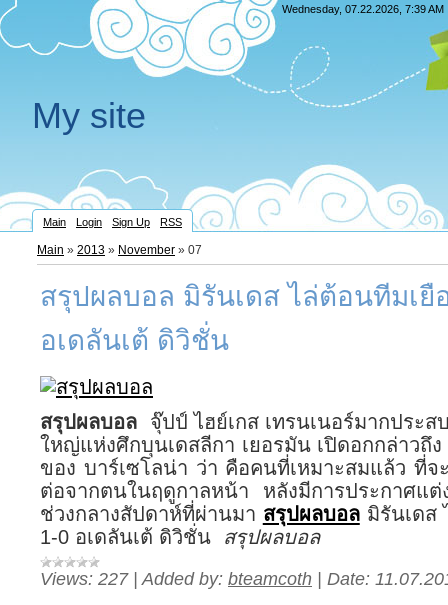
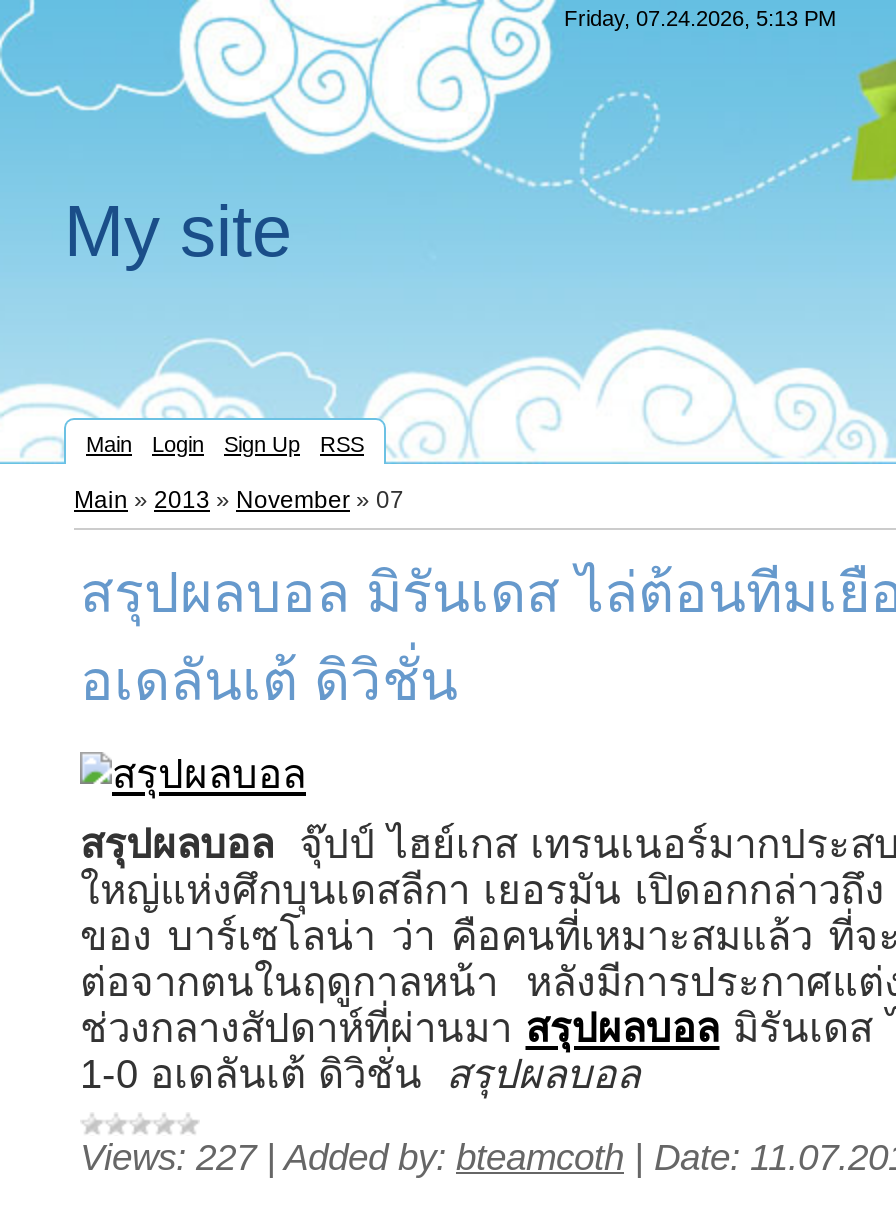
[282,3,444,15] Wednesday, 07.22.2026, 7:39 AM -> [564,6,836,30] Friday, 07.24.2026, 5:13 PM

